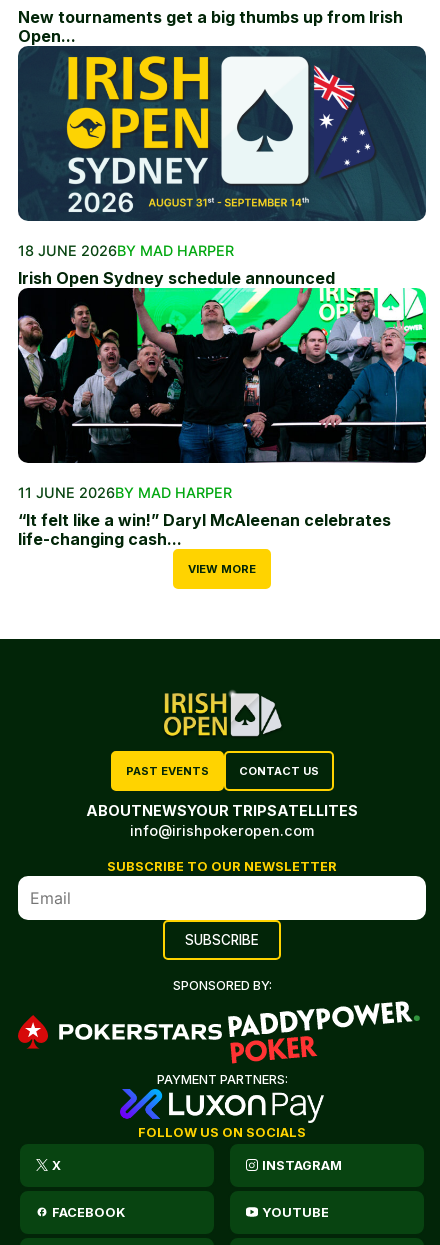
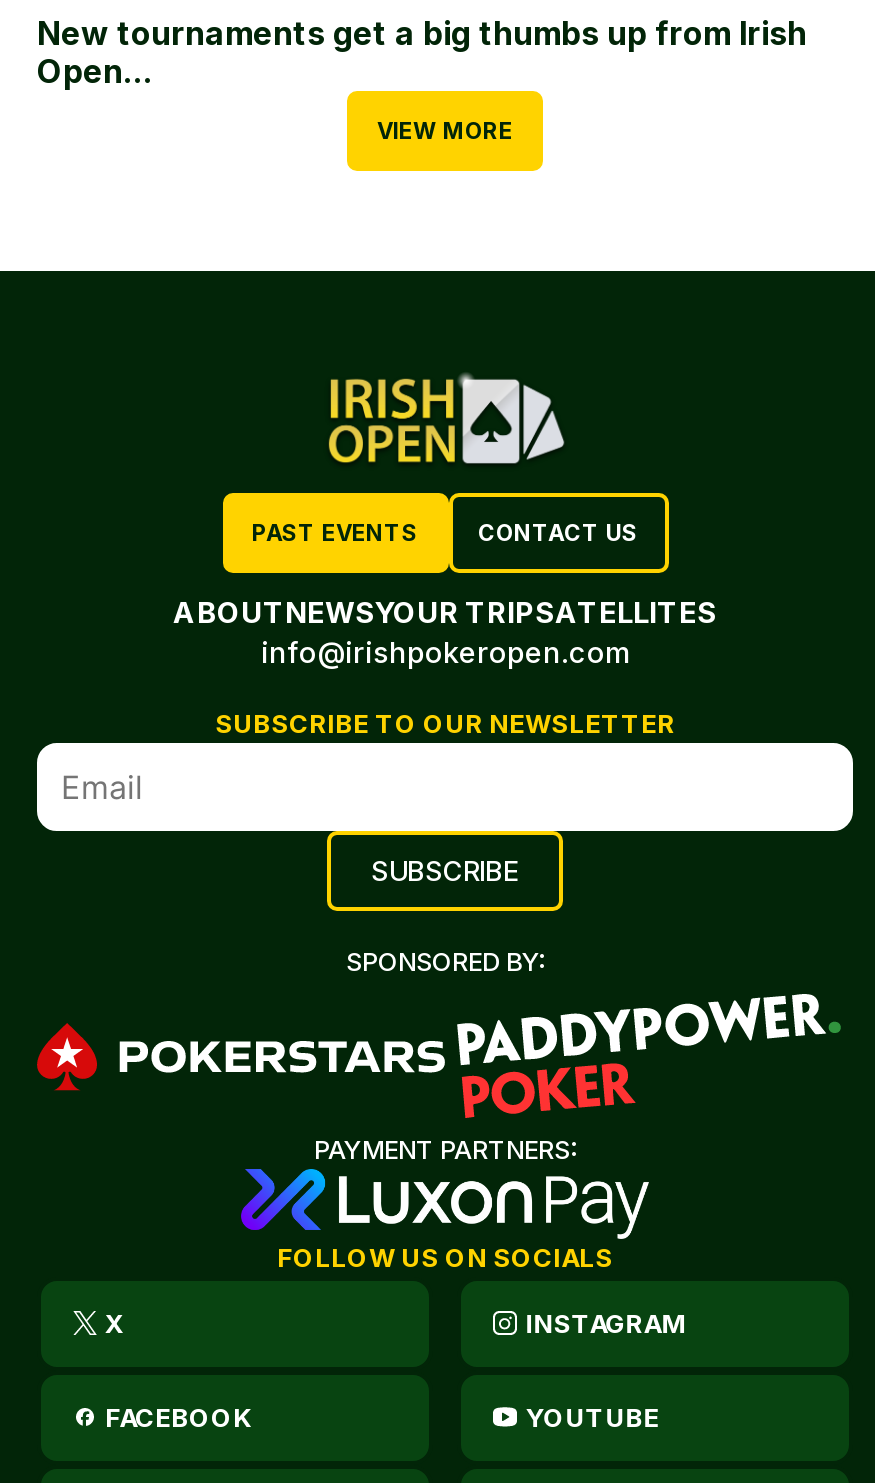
[17,45,427,288] [image] | 18 JUNE 2026BY MAD HARPER | Irish Open Sydney schedule announced -> none
[17,287,427,549] [image] | 11 JUNE 2026BY MAD HARPER | “It felt like a win!” Daryl McAleenan celebrates | life-changing cash... -> none

